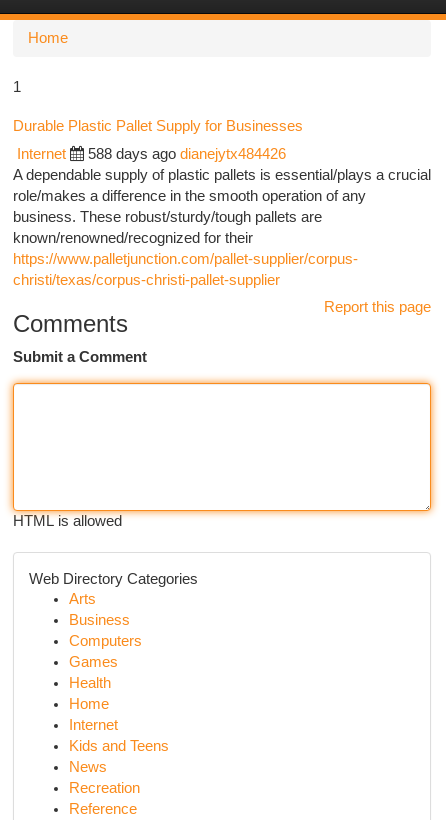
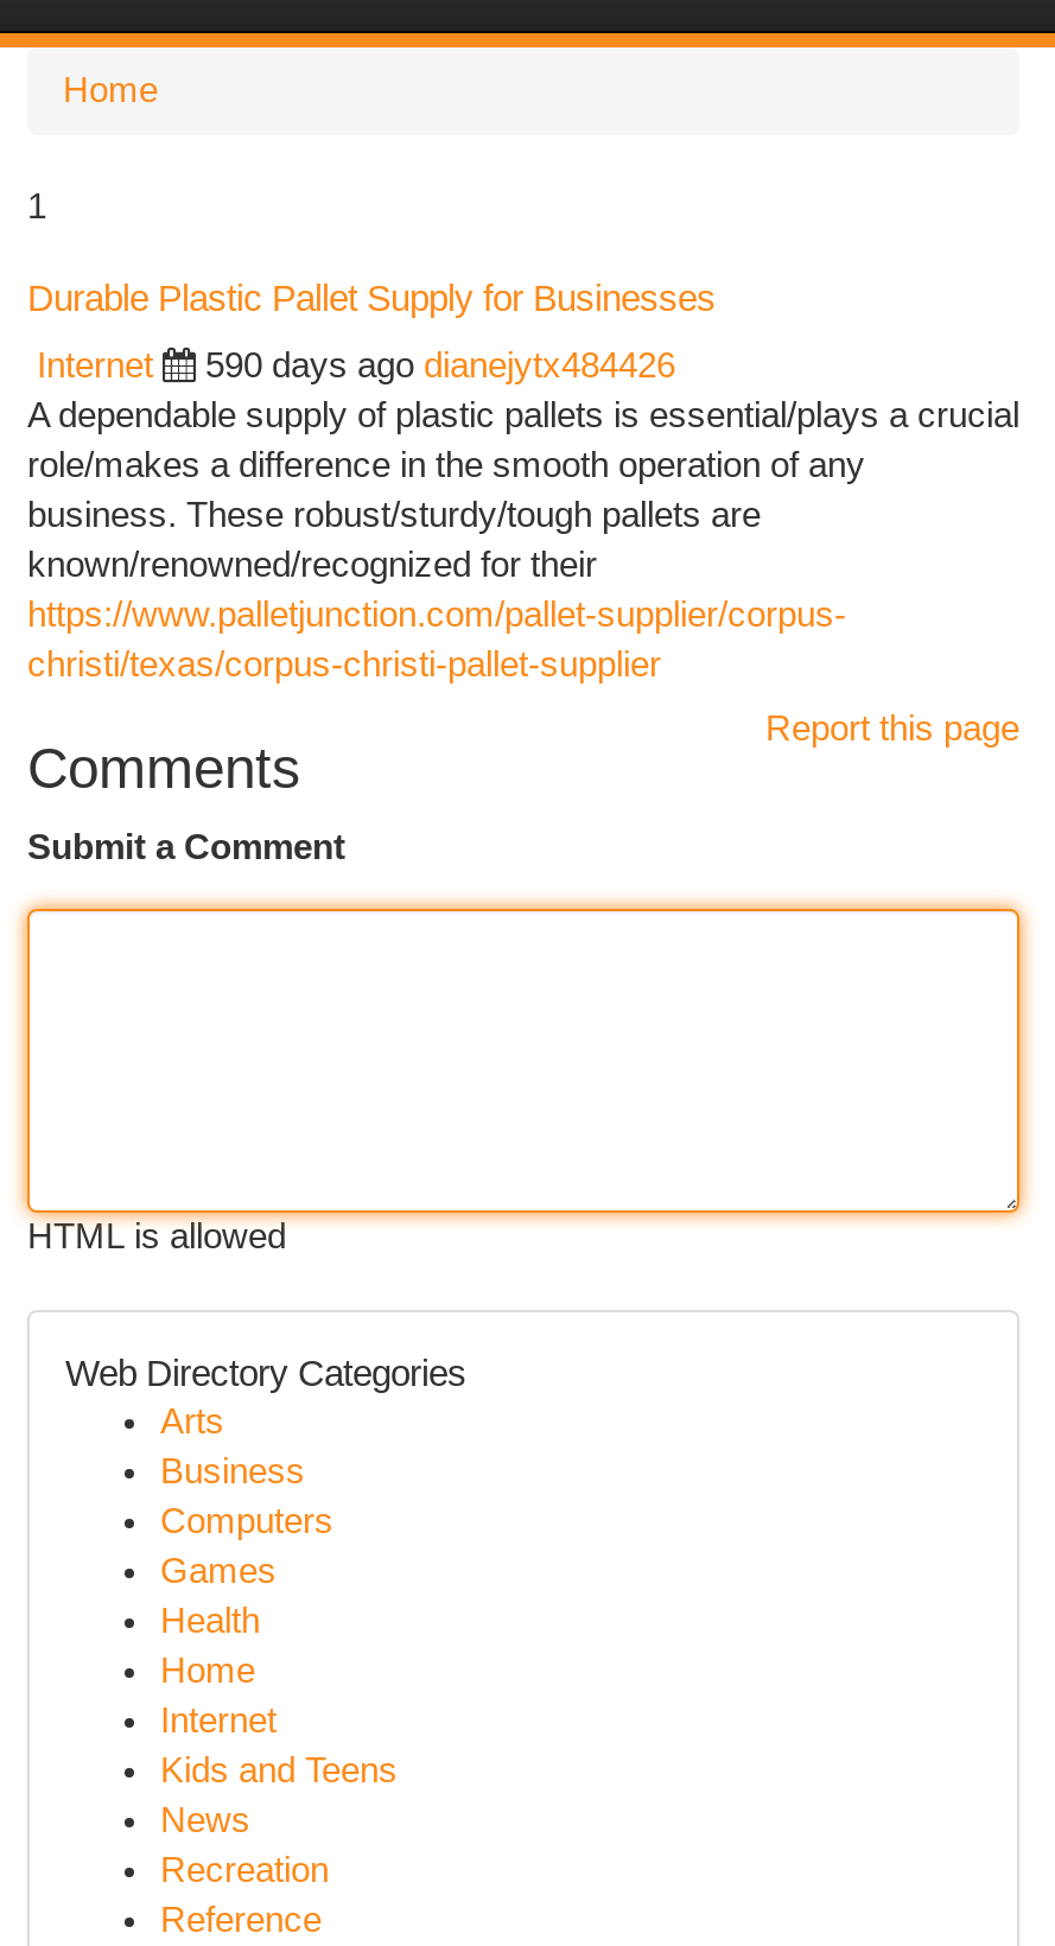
[88,146,286,162] 588 days ago dianejytx484426 -> [205,346,675,384] 590 days ago dianejytx484426

